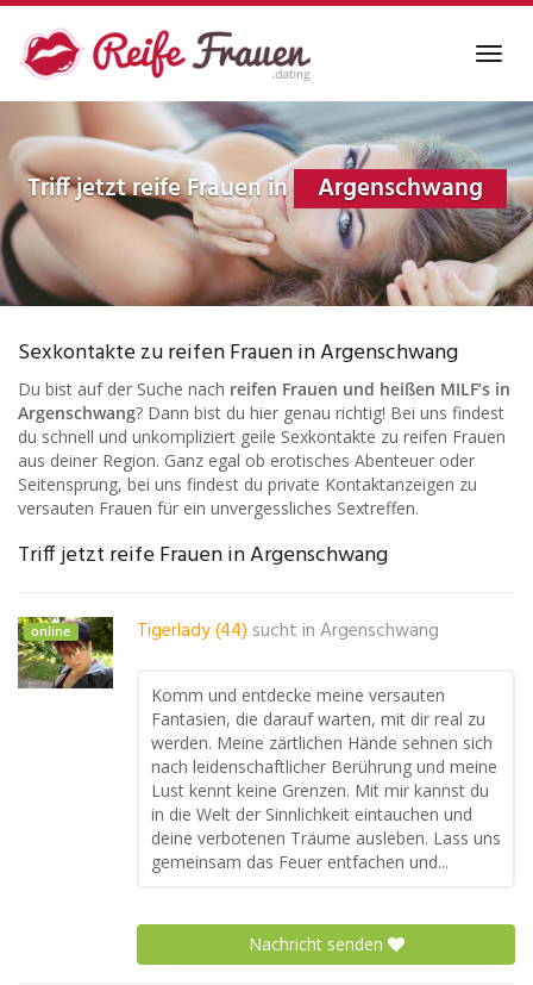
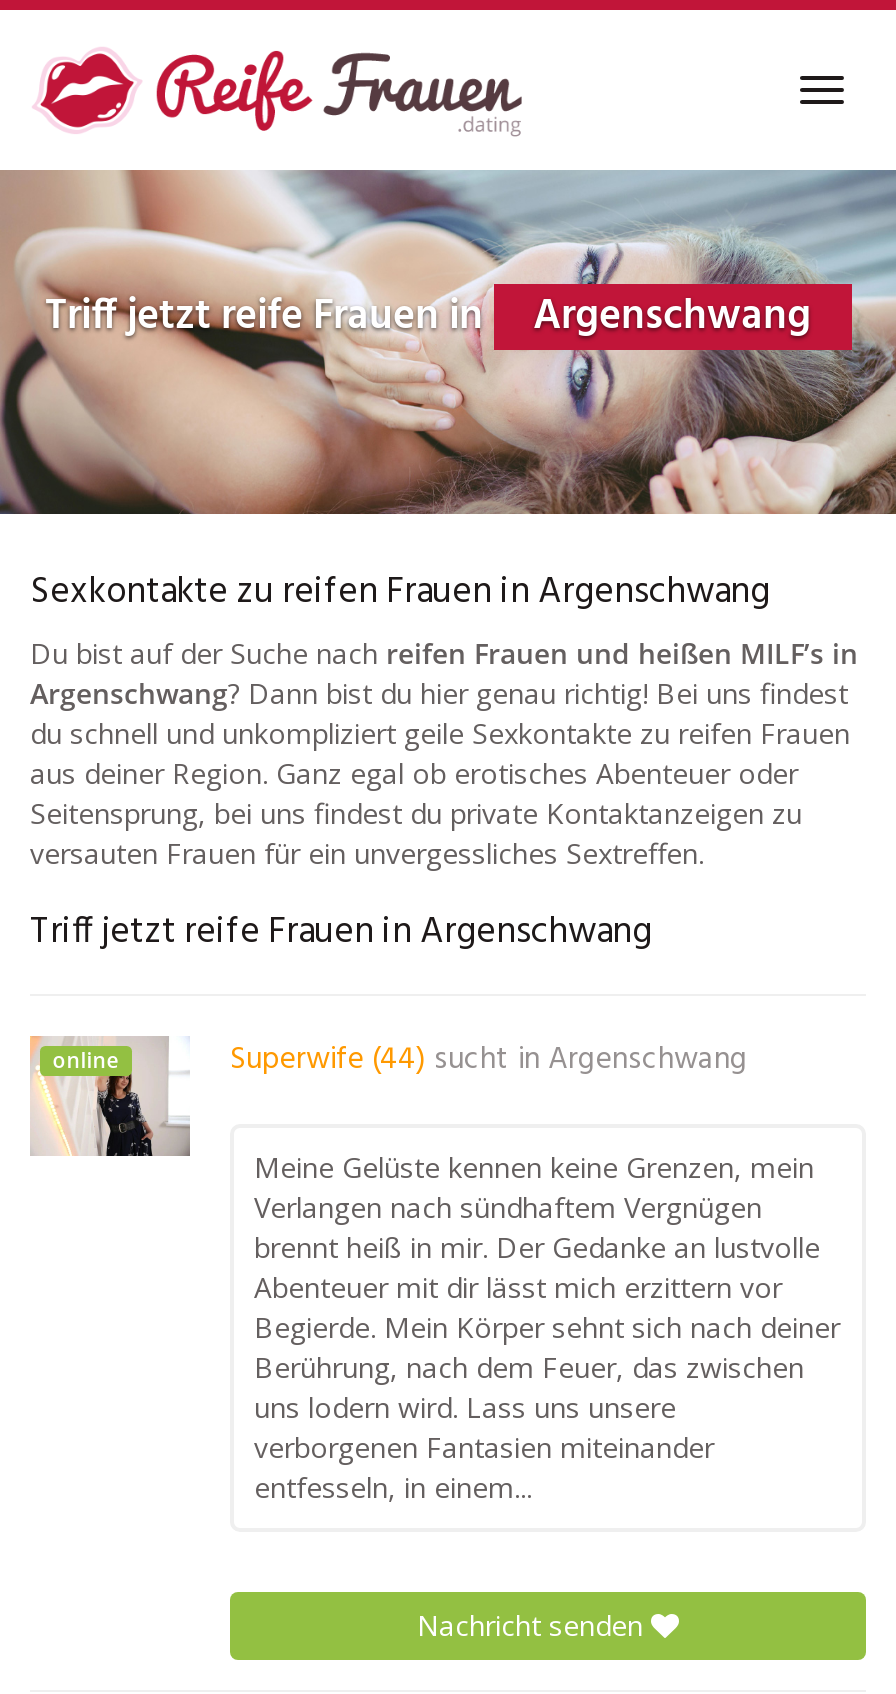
[17,616,439,690] [image] | Tigerlady (44) sucht in Argenschwang -> [30,1035,748,1158] [image] | Superwife (44) sucht in Argenschwang
[151,683,501,872] Komm und entdecke meine versauten | Fantasien, die darauf warten, mit dir real zu | werden. Meine zärtlichen Hände sehnen sich | nach leidenschaftlicher Berührung und meine | Lust kennt keine Grenzen. Mit mir kannst du | in die Welt der Sinnlichkeit eintauchen und | deine verbotenen Träume ausleben. Lass uns | gemeinsam das Feuer entfachen und... -> [254,1147,840,1505] Meine Gelüste kennen keine Grenzen, mein | Verlangen nach sündhaftem Vergnügen | brennt heiß in mir. Der Gedanke an lustvolle | Abenteuer mit dir lässt mich erzittern vor | Begierde. Mein Körper sehnt sich nach deiner | Berührung, nach dem Feuer, das zwischen | uns lodern wird. Lass uns unsere | verborgenen Fantasien miteinander | entfesseln, in einem...

